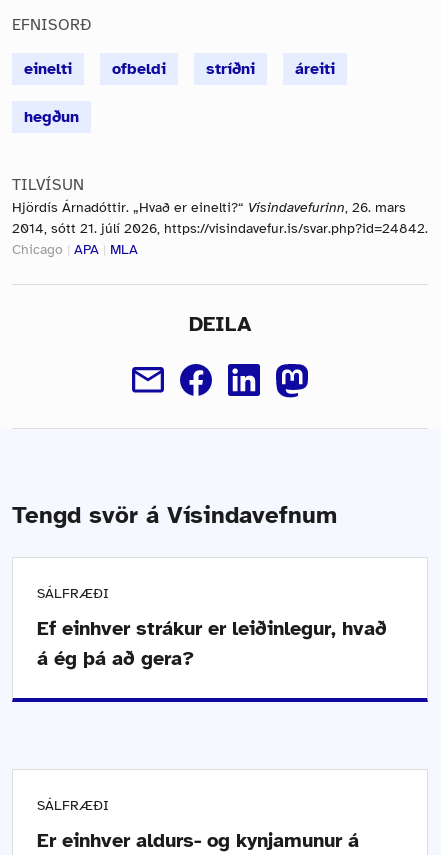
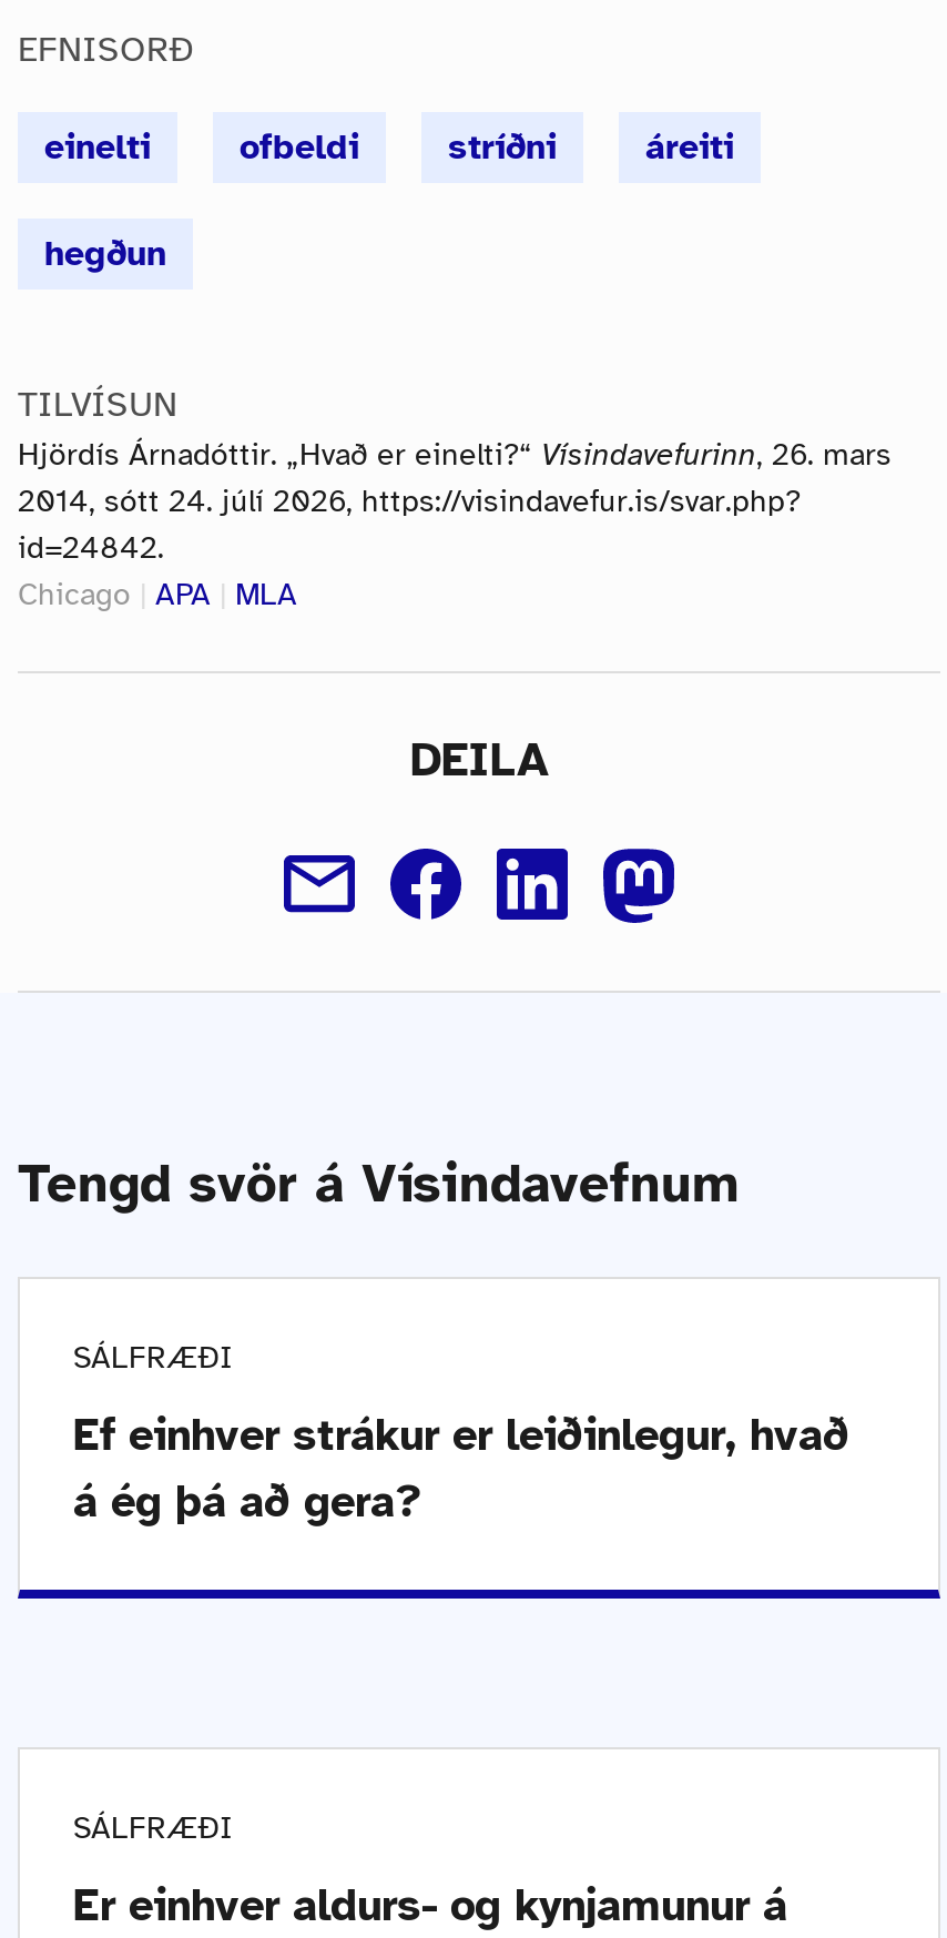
[12,220,428,237] 2014, sótt 21. júlí 2026, https://visindavefur.is/svar.php?id=24842. -> [18,483,801,567] 2014, sótt 24. júlí 2026, https://visindavefur.is/svar.php? | id=24842.

